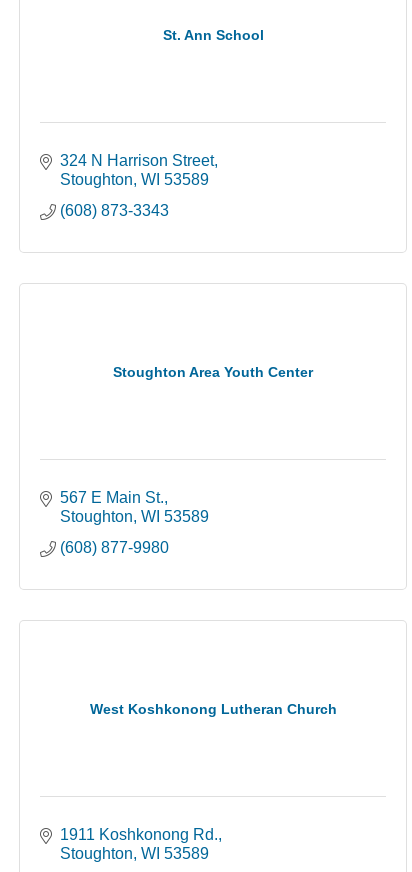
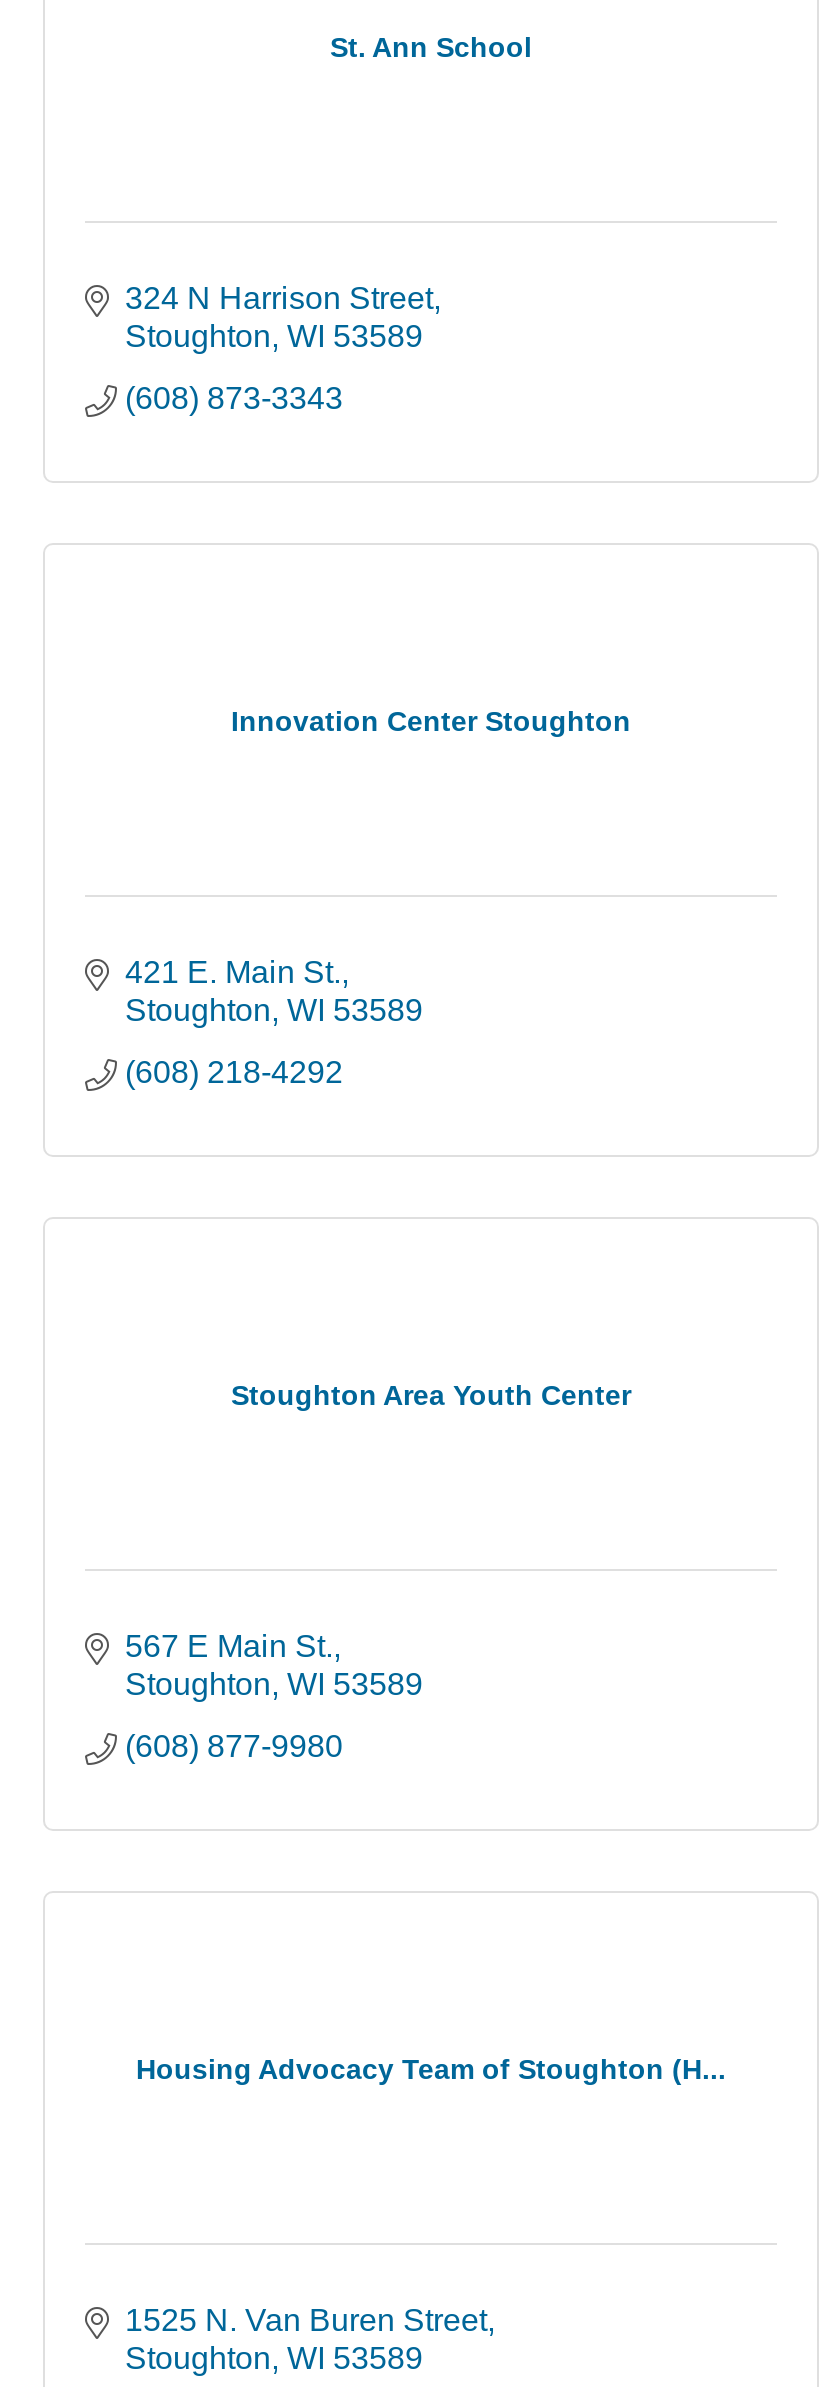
none -> [125,955,423,1089] 421 E. Main St. | Stoughton WI 53589 | (608) 218-4292
none -> [231,704,631,736] Innovation Center Stoughton
[89,700,336,716] West Koshkonong Lutheran Church -> [136,2052,726,2084] Housing Advocacy Team of Stoughton (H...
[60,826,218,843] 1911 Koshkonong Rd. -> [125,2303,487,2337] 1525 N. Van Buren Street

